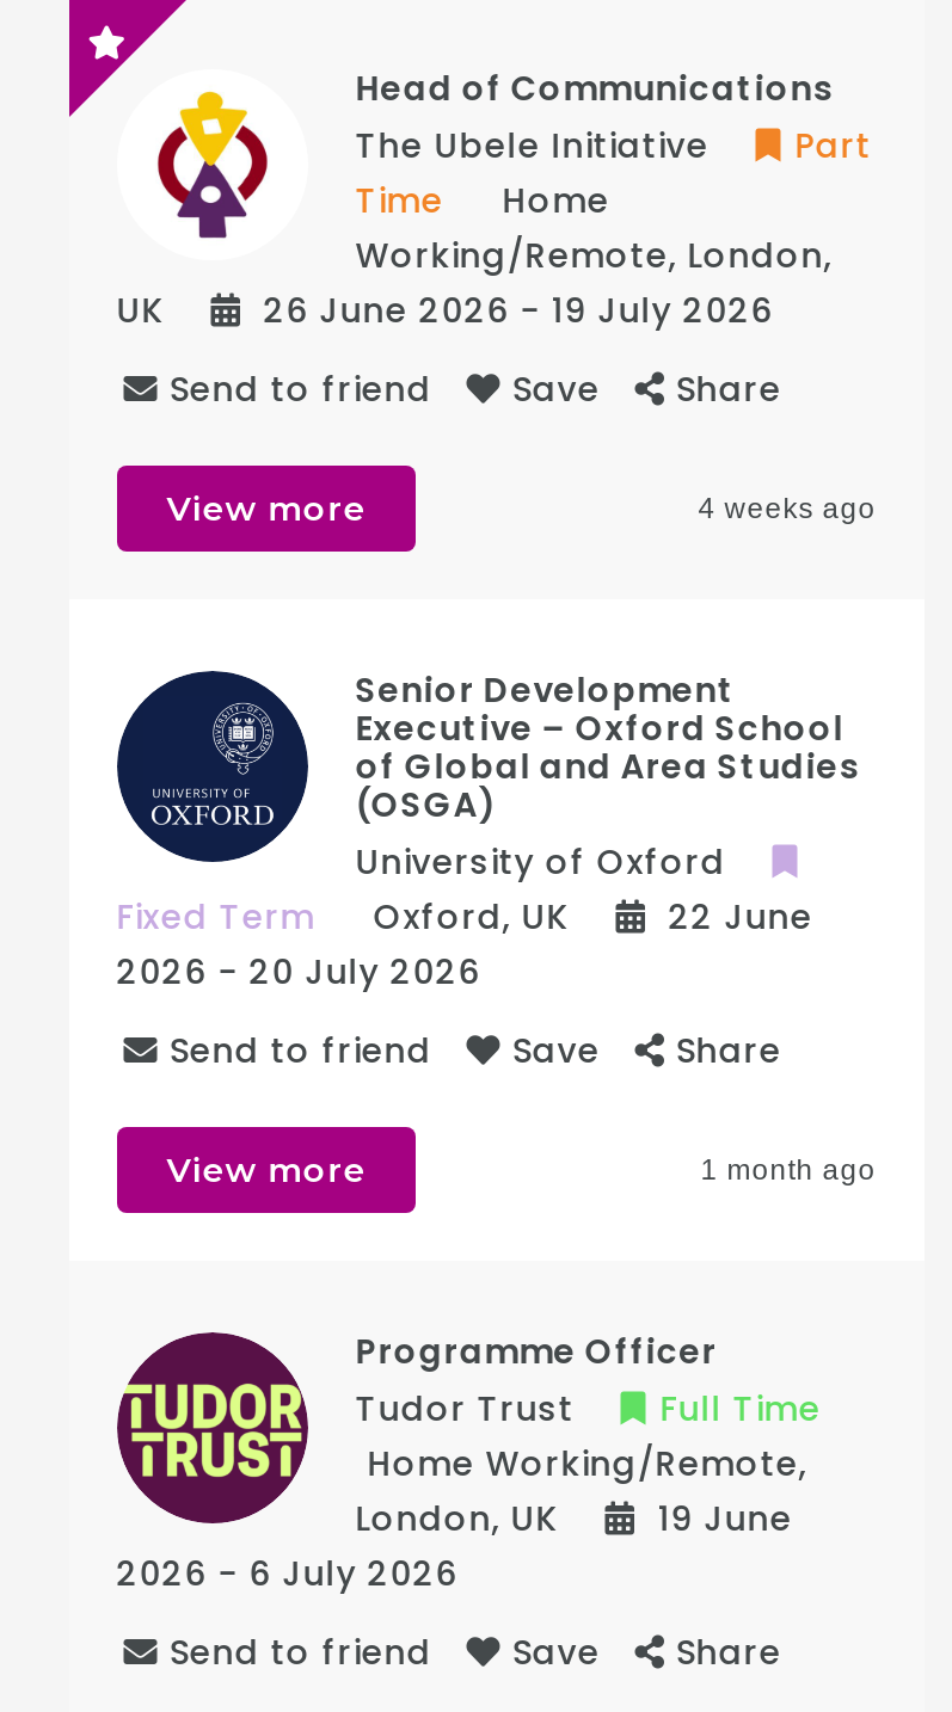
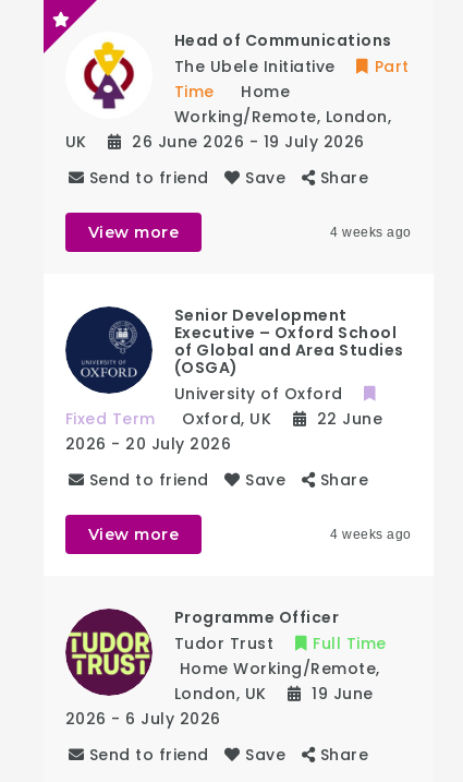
[701,1154,876,1187] 1 month ago -> [330,527,412,542] 4 weeks ago

